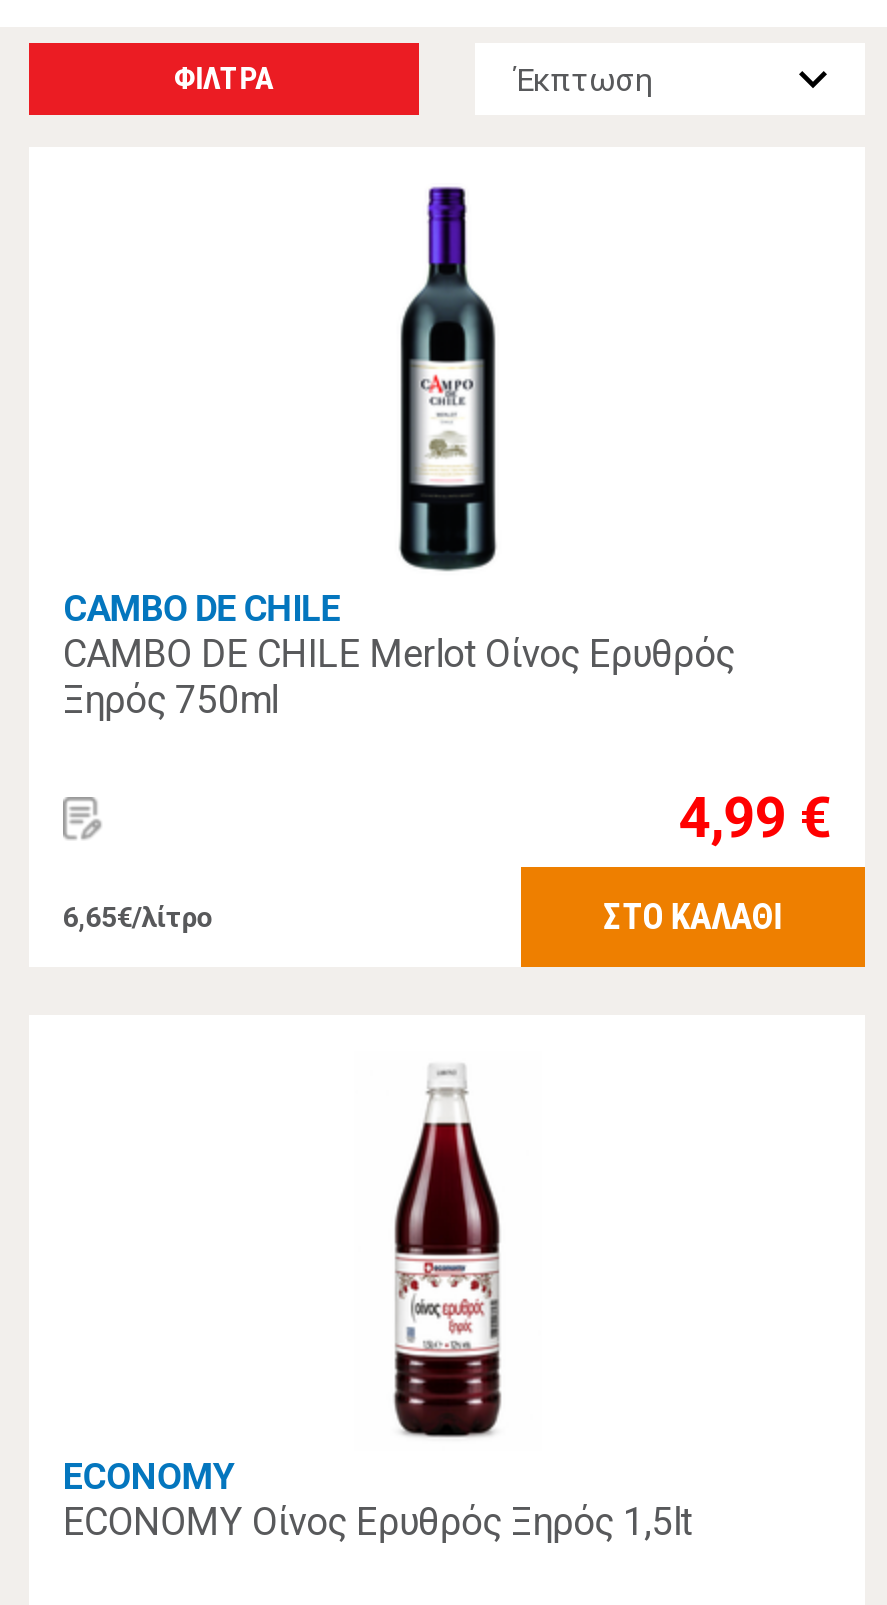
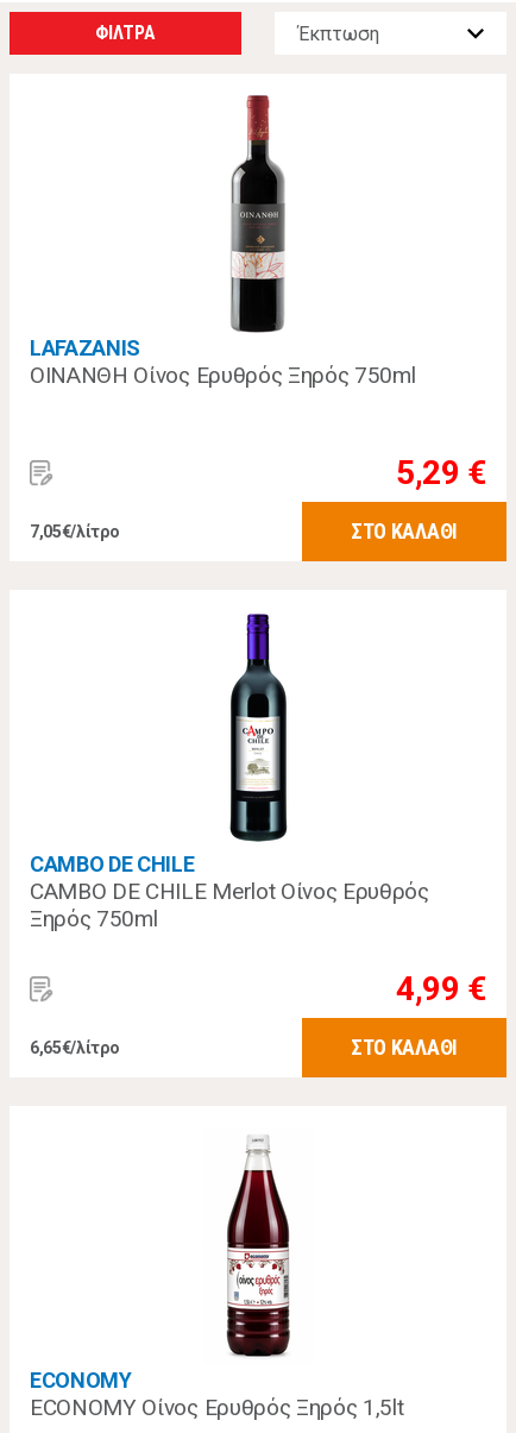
none -> [30,94,486,543] [image] | LAFAZANIS | ΟΙΝΑΝΘΗ Οίνος Ερυθρός Ξηρός 750ml | 5,29 € | 7,05€/λίτρο | ΣΤΟ ΚΑΛΑΘΙ

